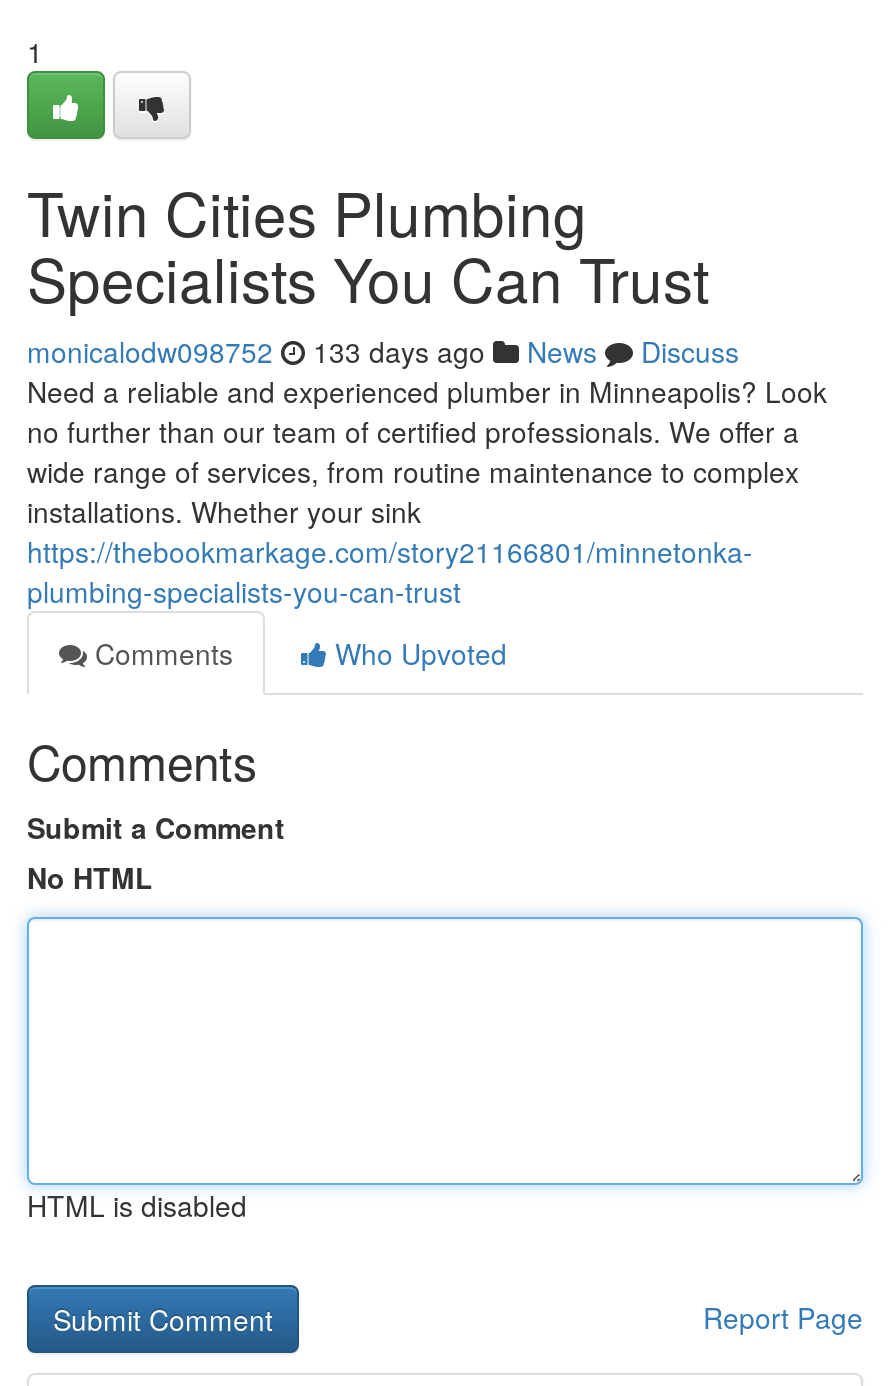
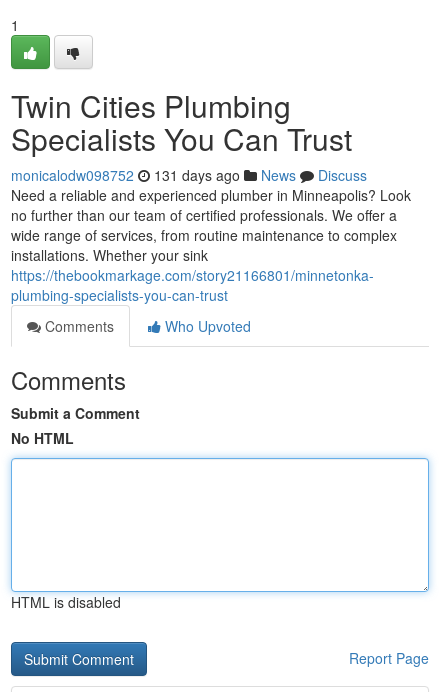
[27,331,739,371] monicalodw098752 133 days ago News Discuss -> [11,165,367,185] monicalodw098752 131 days ago News Discuss

